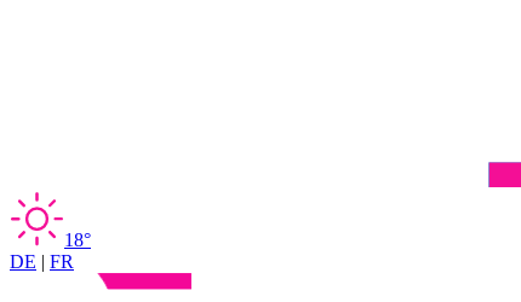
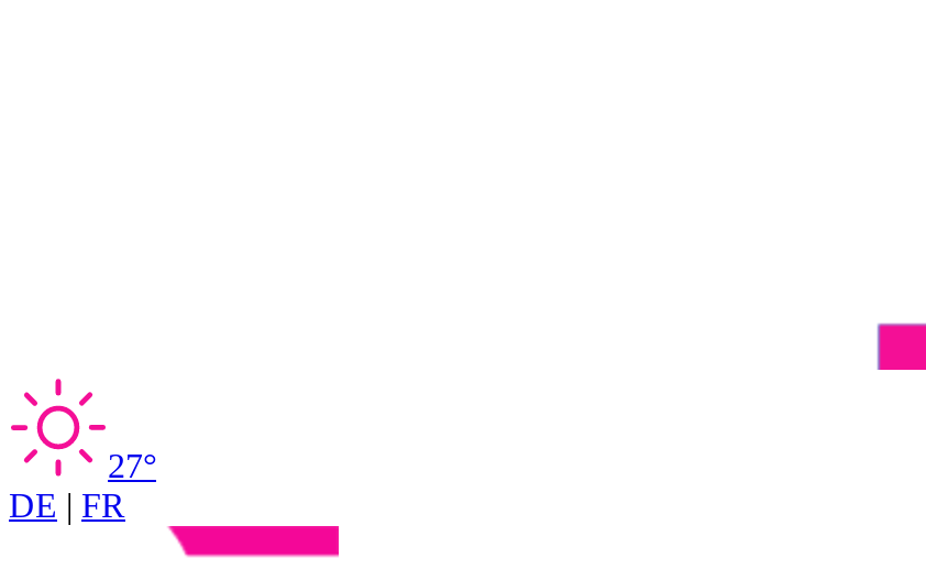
[64,230,91,250] 18° -> [108,447,156,484] 27°

